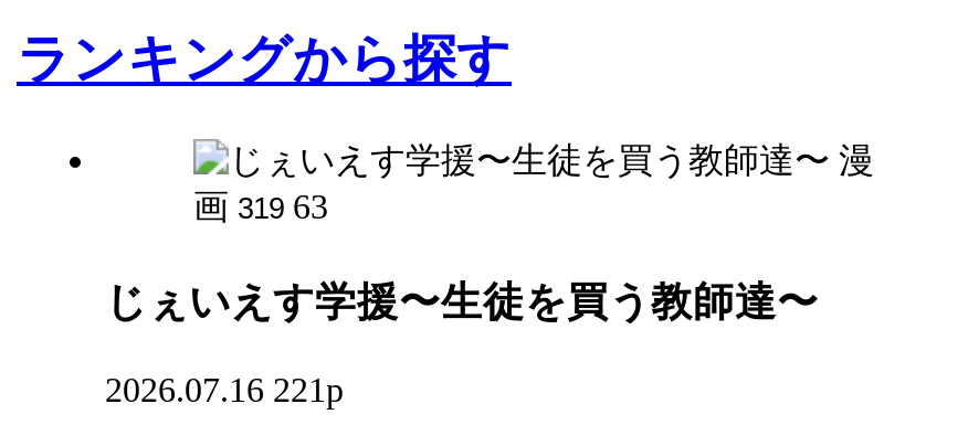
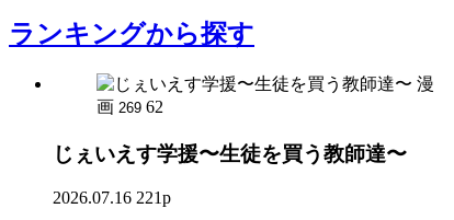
[193,188,328,225] 画 319 63 -> [97,97,163,116] 画 269 62

